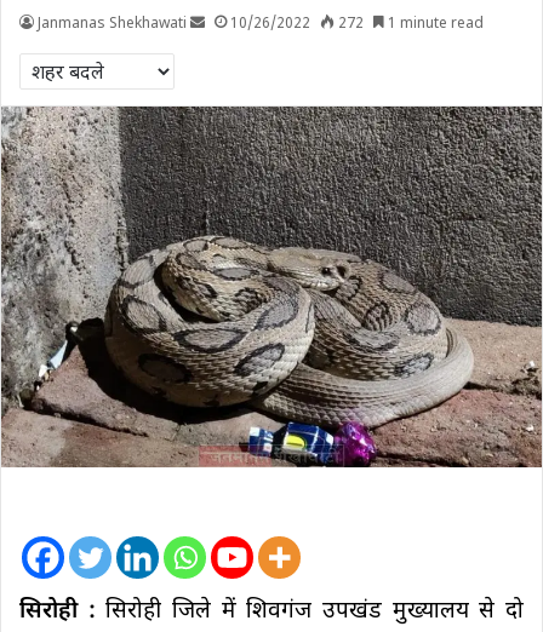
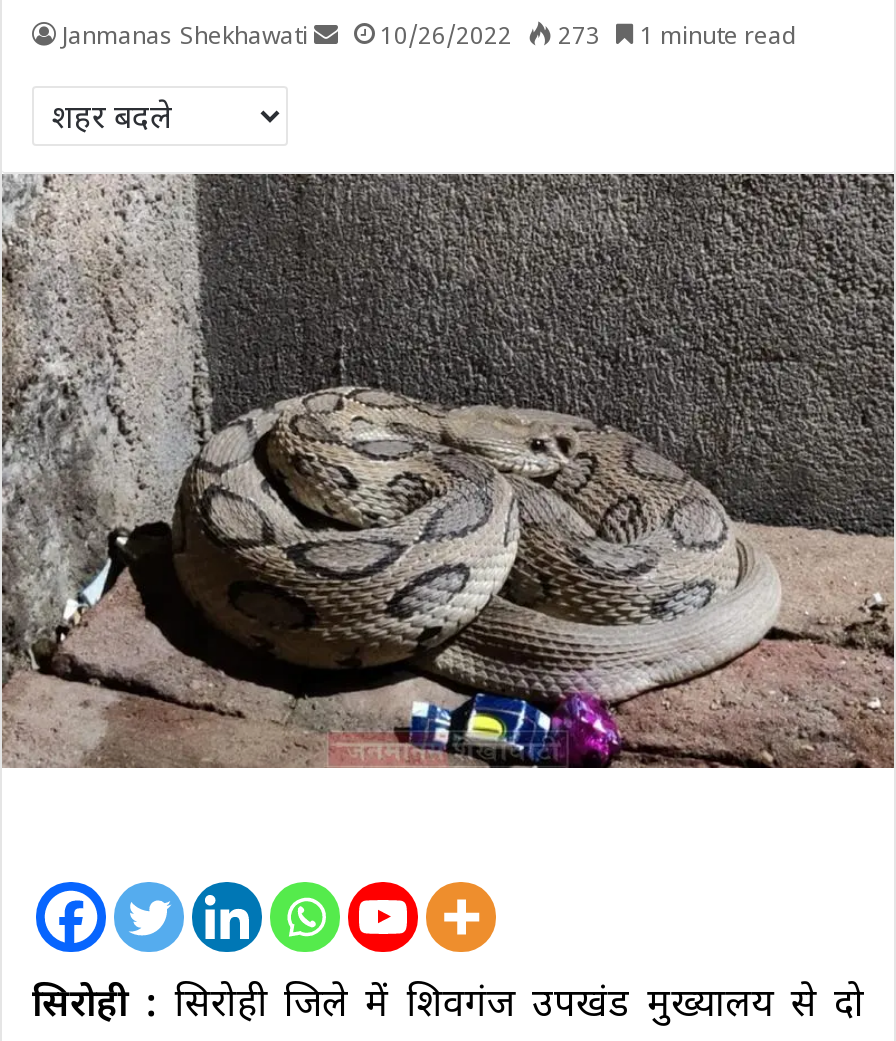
[230,15,484,34] 10/26/2022 272 1 minute read -> [380,21,798,53] 10/26/2022 273 1 minute read

